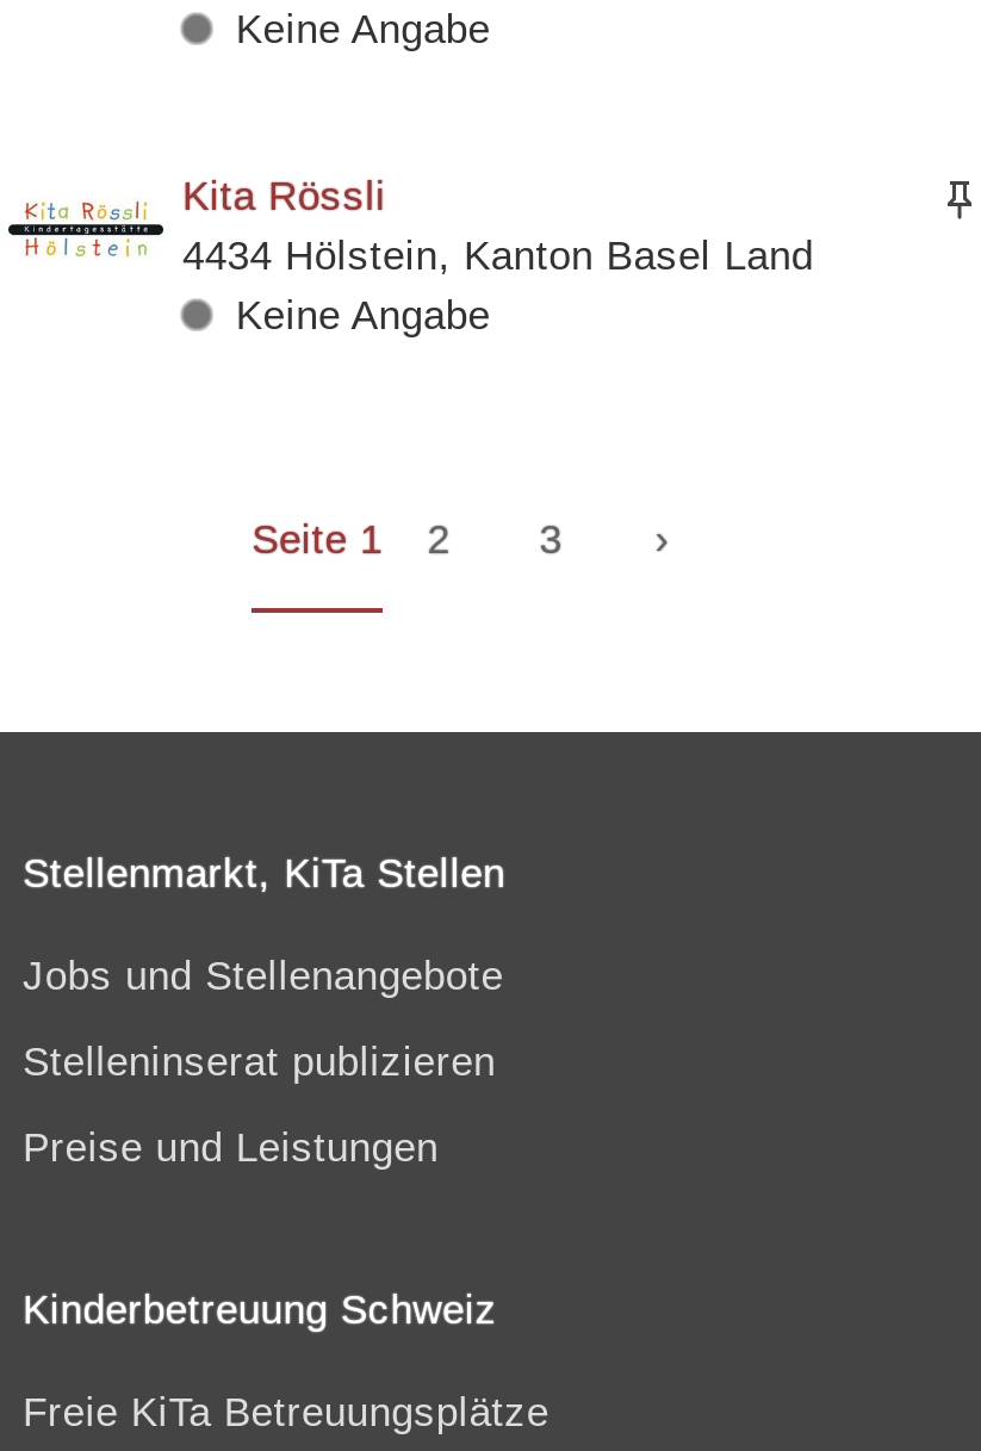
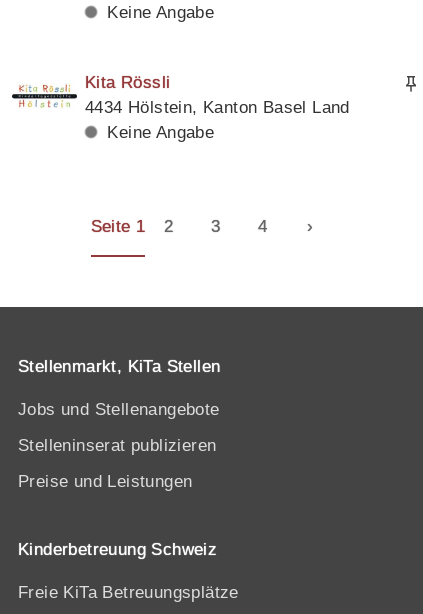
none -> [258,217,268,236] 4

